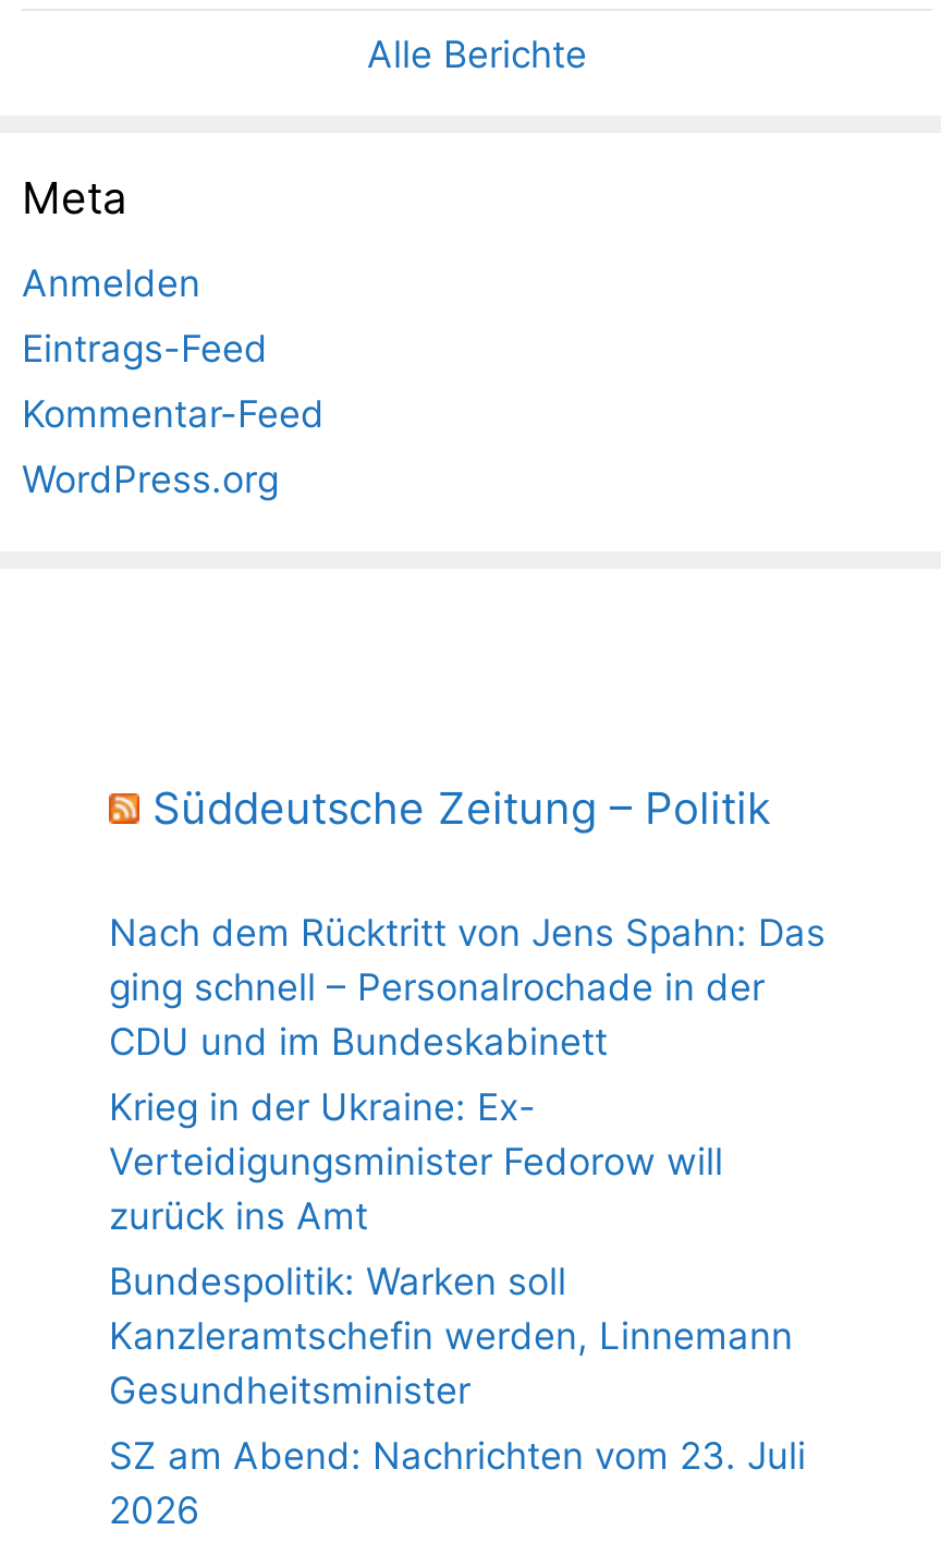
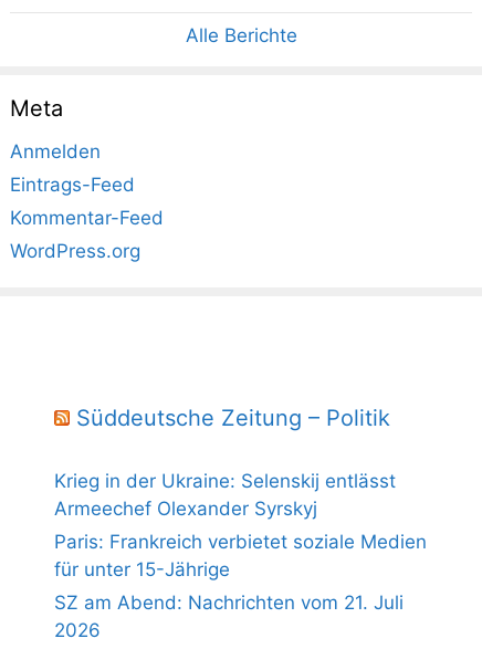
[109,910,826,1477] Nach dem Rücktritt von Jens Spahn: Das | ging schnell – Personalrochade in der | CDU und im Bundeskabinett | Krieg in der Ukraine: Ex- | Verteidigungsminister Fedorow will | zurück ins Amt | Bundespolitik: Warken soll | Kanzleramtschefin werden, Linnemann | Gesundheitsminister | SZ am Abend: Nachrichten vom 23. Juli -> [54,469,427,613] Krieg in der Ukraine: Selenskij entlässt | Armeechef Olexander Syrskyj | Paris: Frankreich verbietet soziale Medien | für unter 15-Jährige | SZ am Abend: Nachrichten vom 21. Juli

